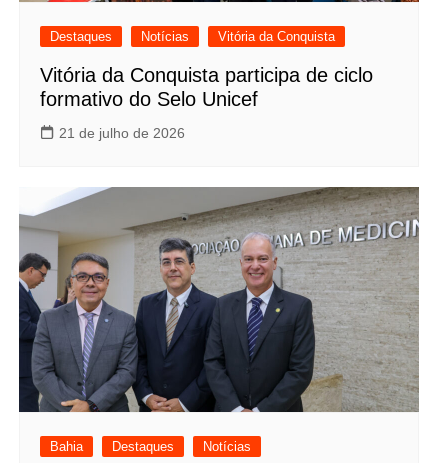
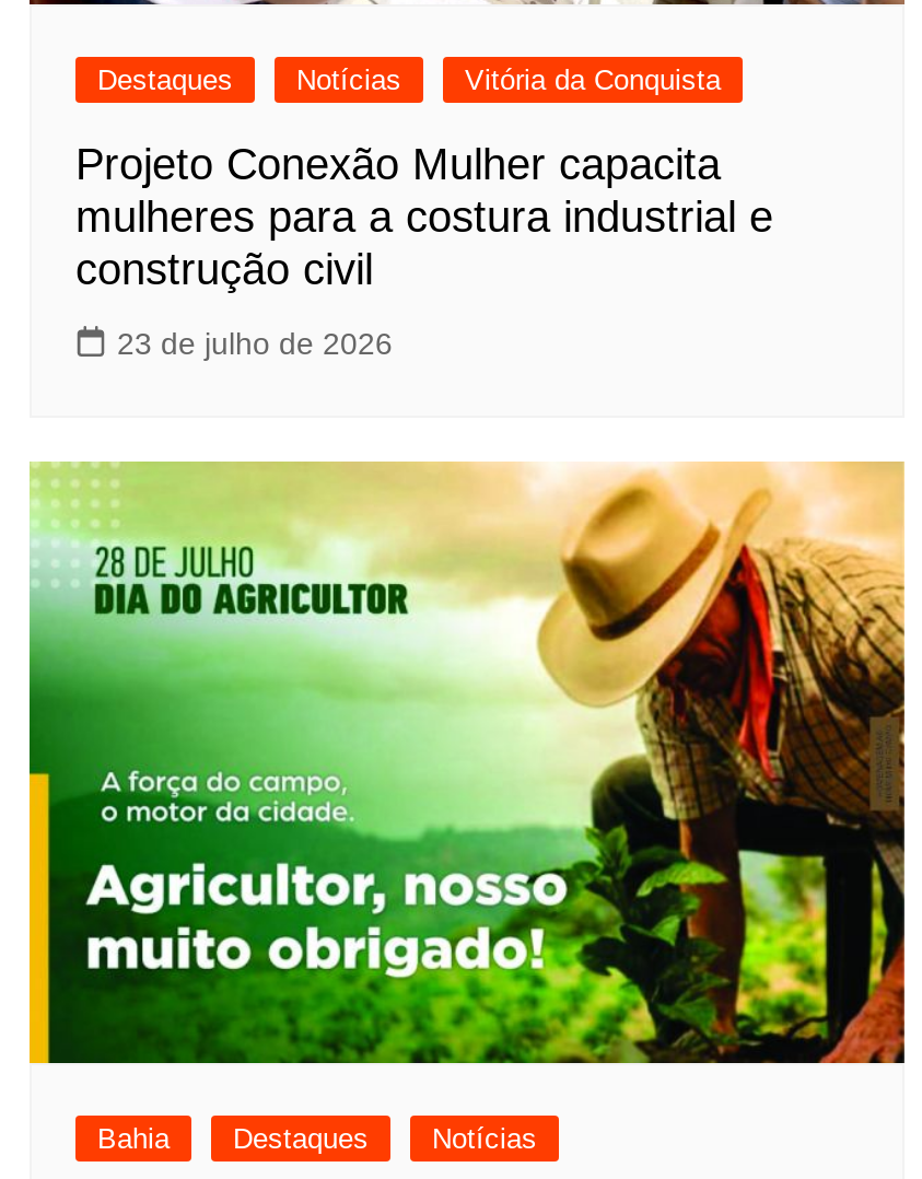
[40,64,373,110] Vitória da Conquista participa de ciclo | formativo do Selo Unicef -> [75,140,773,293] Projeto Conexão Mulher capacita | mulheres para a costura industrial e | construção civil
[59,125,185,141] 21 de julho de 2026 -> [117,326,393,361] 23 de julho de 2026
[18,186,420,413] [image] -> [27,459,907,1065] [image]

